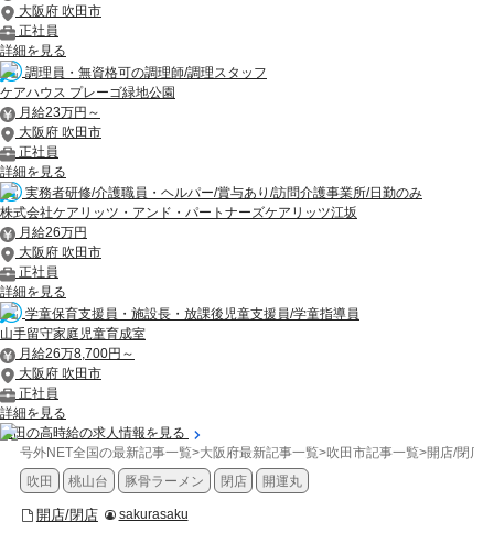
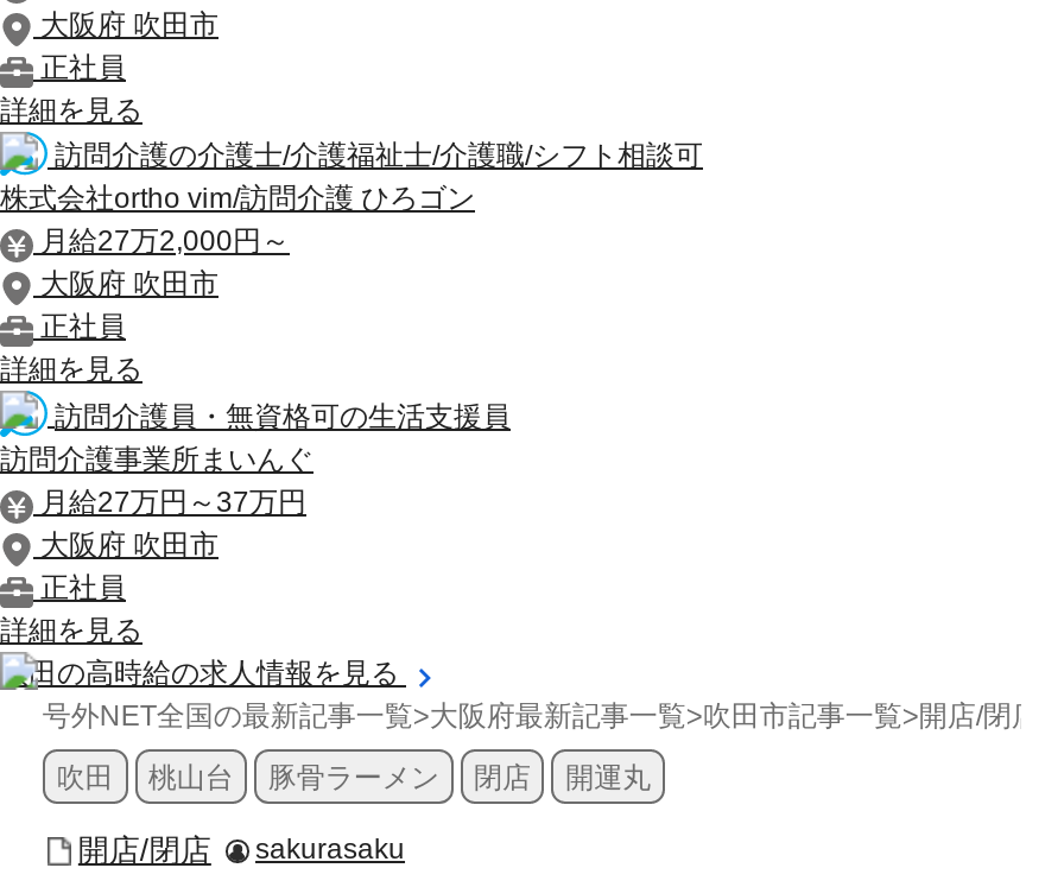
[0,65,267,120] 調理員・無資格可の調理師/調理スタッフ | ケアハウス プレーゴ緑地公園 | 月給23万円～ -> [0,140,703,258] 訪問介護の介護士/介護福祉士/介護職/シフト相談可 | 株式会社ortho vim/訪問介護 ひろゴン | 月給27万2,000円～
[0,185,422,361] 実務者研修/介護職員・ヘルパー/賞与あり/訪問介護事業所/日勤のみ | 株式会社ケアリッツ・アンド・パートナーズケアリッツ江坂 | 月給26万円 | 大阪府 吹田市 | 正社員 | 詳細を見る | 学童保育支援員・施設長・放課後児童支援員/学童指導員 | 山手留守家庭児童育成室 | 月給26万8,700円～ -> [0,399,511,518] 訪問介護員・無資格可の生活支援員 | 訪問介護事業所まいんぐ | 月給27万円～37万円

